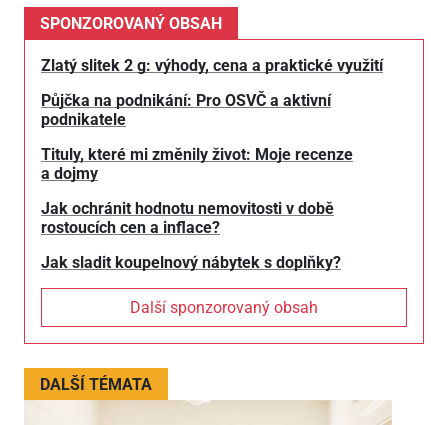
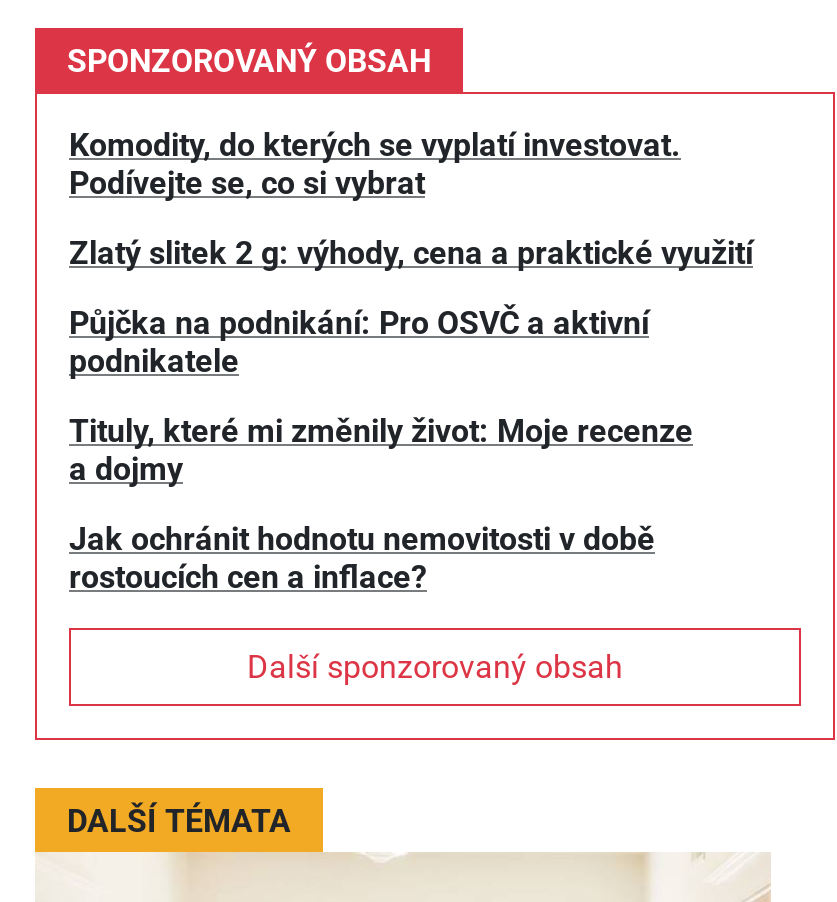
none -> [69,126,681,202] Komodity, do kterých se vyplatí investovat. | Podívejte se, co si vybrat
moved [41,56,383,237] -> [69,234,753,596]: Zlatý slitek 2 g: výhody, cena a praktické využití | Půjčka na podnikání: Pro OSVČ a aktivní | podnikatele | Tituly, které mi změnily život: Moje recenze | a dojmy | Jak ochránit hodnotu nemovitosti v době | rostoucích cen a inflace?
[41,253,341,272] Jak sladit koupelnový nábytek s doplňky? -> none

